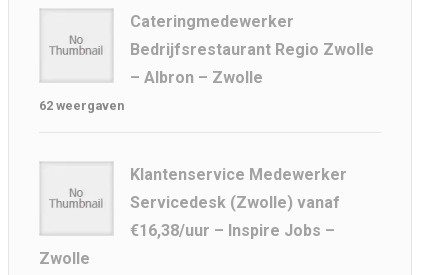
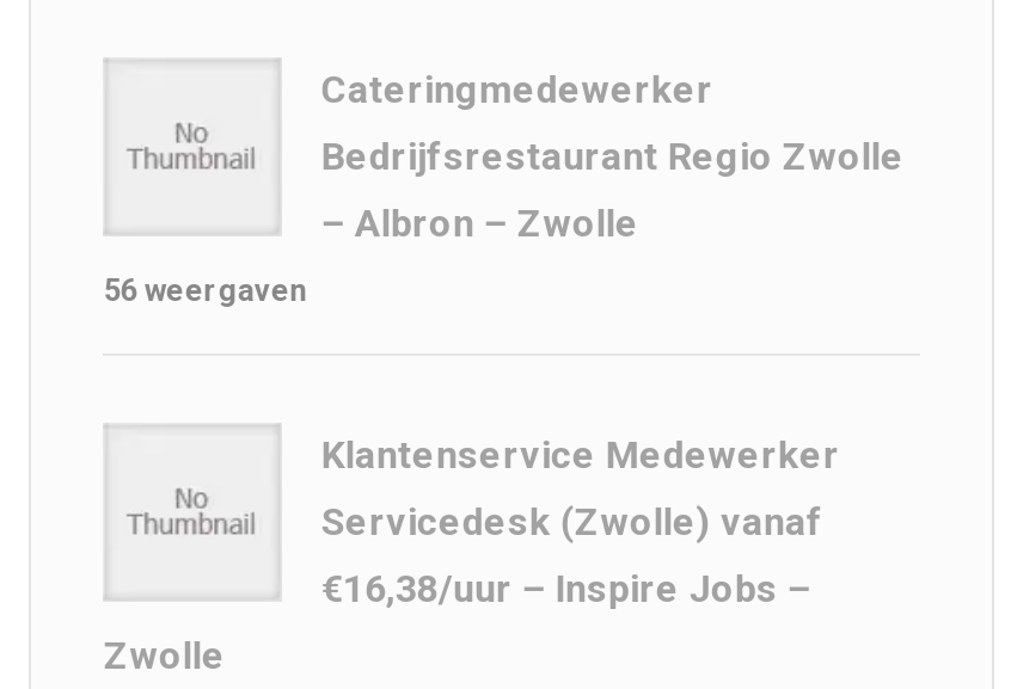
[39,98,124,113] 62 weergaven -> [104,272,307,308] 56 weergaven

